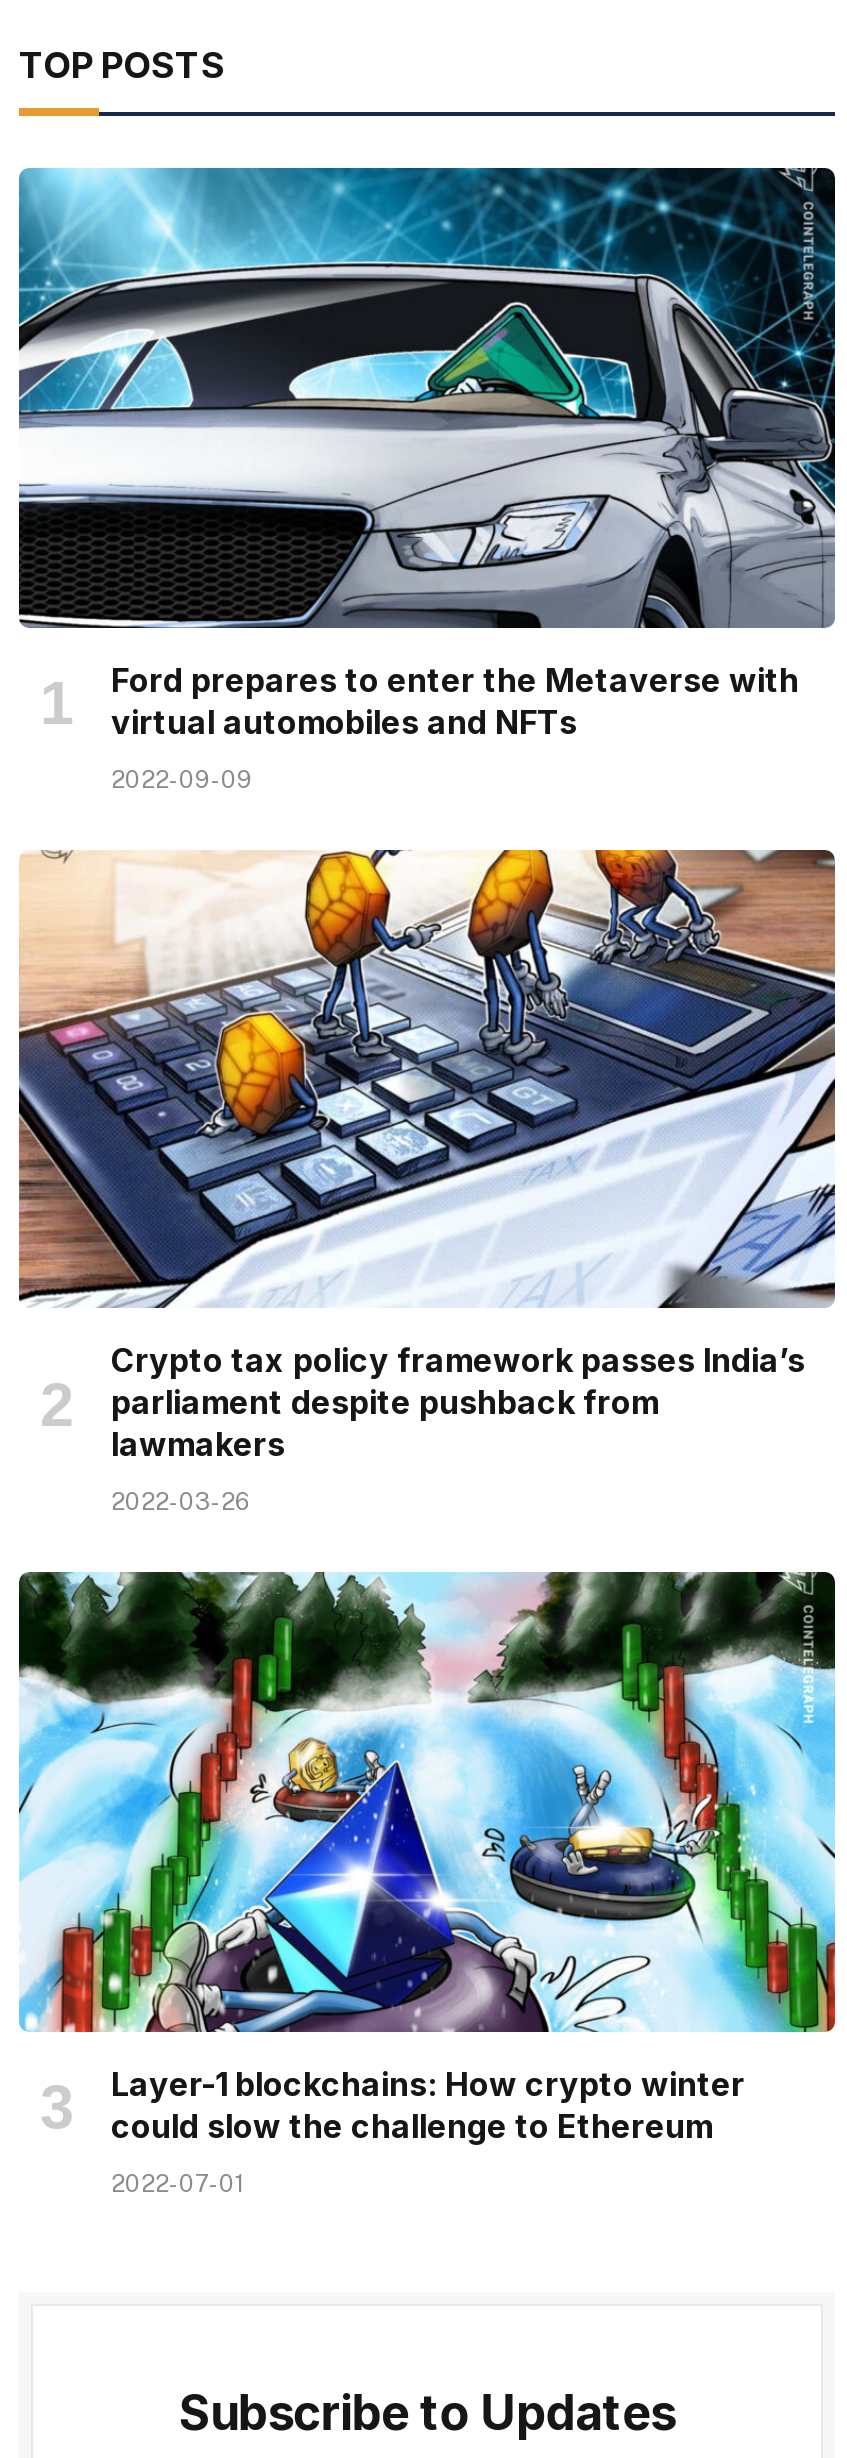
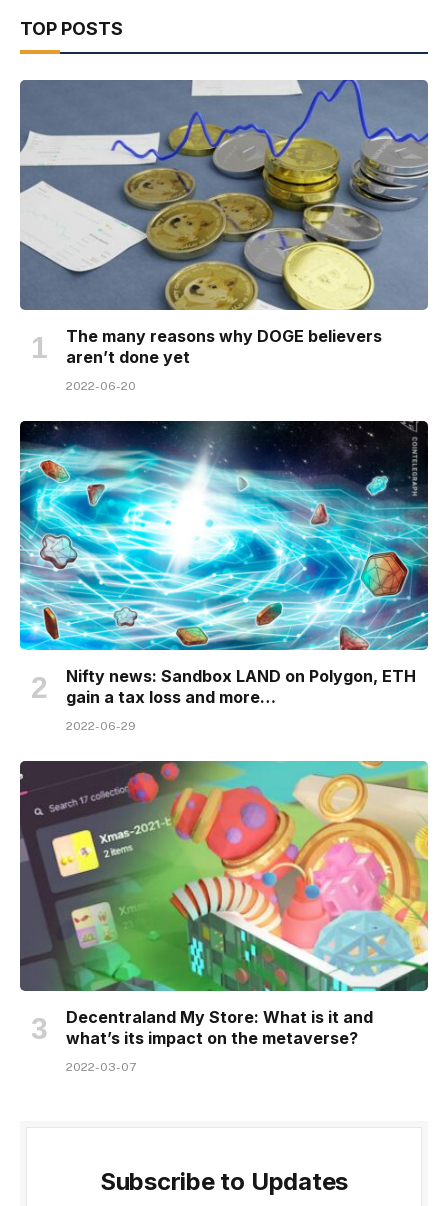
[17,166,835,741] [image] | Ford prepares to enter the Metaverse with | virtual automobiles and NFTs -> [19,79,429,366] [image] | The many reasons why DOGE believers | aren’t done yet
[111,765,253,793] 2022-09-09 -> [66,378,136,392] 2022-06-20
[17,848,837,1464] [image] | Crypto tax policy framework passes India’s | parliament despite pushback from | lawmakers -> [19,420,429,707] [image] | Nifty news: Sandbox LAND on Polygon, ETH | gain a tax loss and more…
[111,1488,251,1516] 2022-03-26 -> [66,719,136,733] 2022-06-29
[17,1570,837,2145] [image] | Layer-1 blockchains: How crypto winter | could slow the challenge to Ethereum -> [19,760,429,1047] [image] | Decentraland My Store: What is it and | what’s its impact on the metaverse?
[111,2169,243,2197] 2022-07-01 -> [66,1059,136,1073] 2022-03-07

